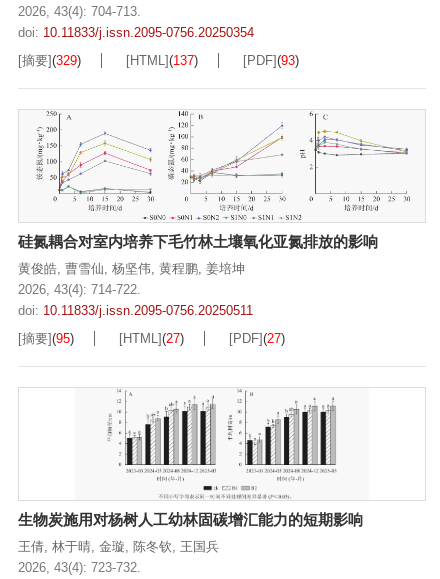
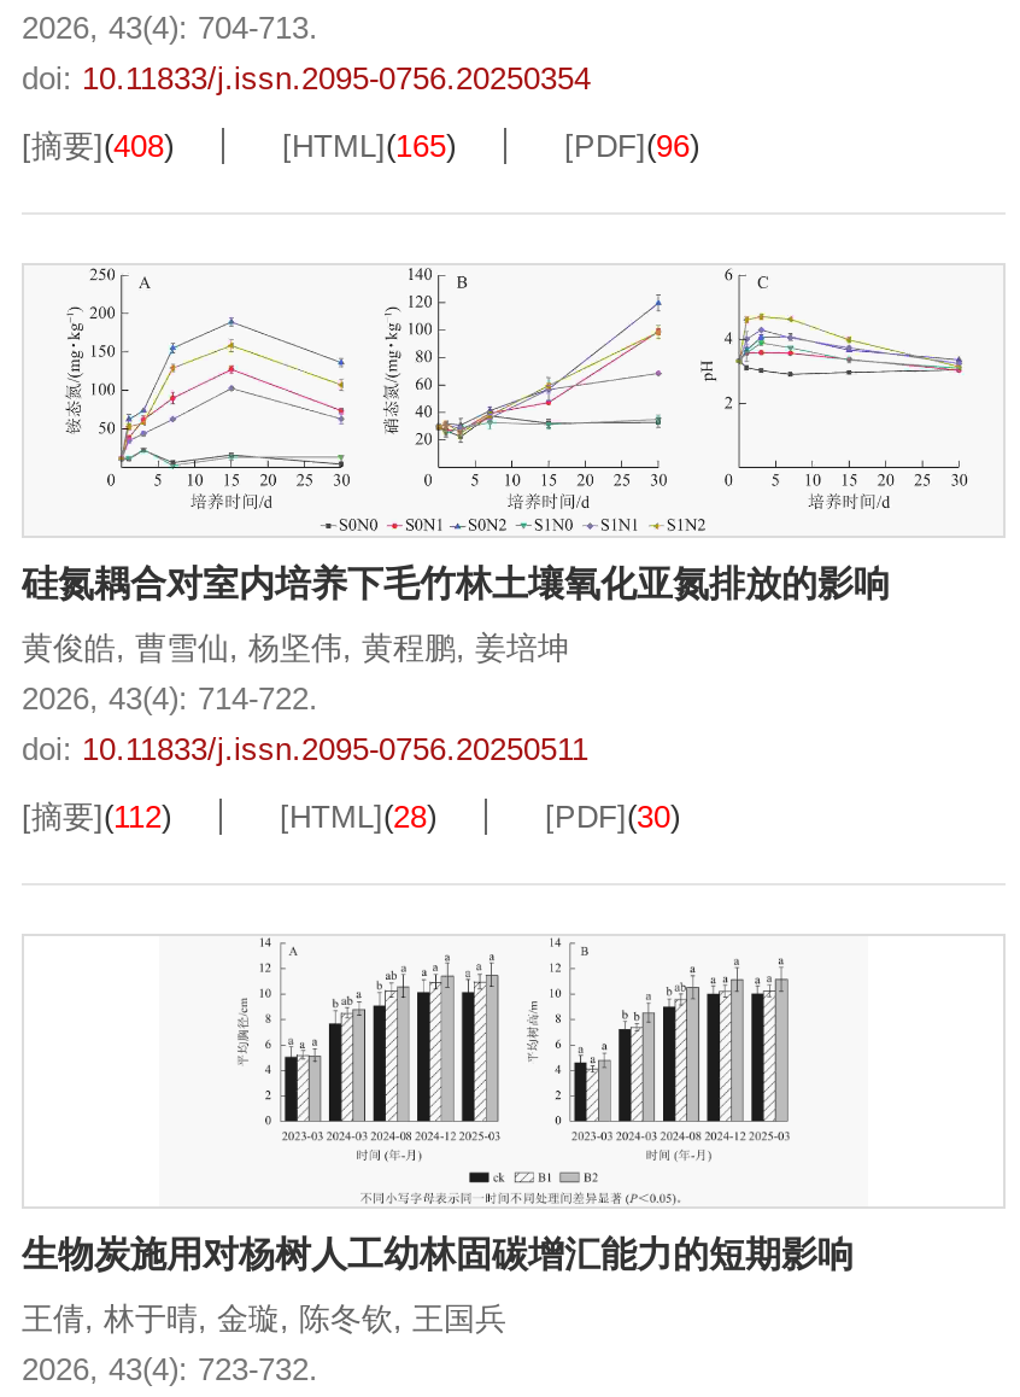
[18,53,81,68] [摘要](329) -> [22,129,174,165] [摘要](408)
[126,53,198,68] [HTML](137) -> [282,129,456,165] [HTML](165)
[243,53,299,68] [PDF](93) -> [564,129,699,165] [PDF](96)
[18,331,74,346] [摘要](95) -> [22,800,171,836] [摘要](112)
[119,331,184,346] [HTML](27) -> [280,800,436,836] [HTML](28)
[229,331,285,346] [PDF](27) -> [545,800,680,836] [PDF](30)

